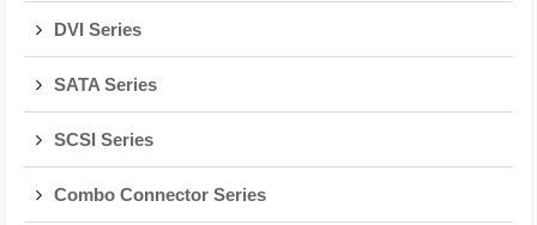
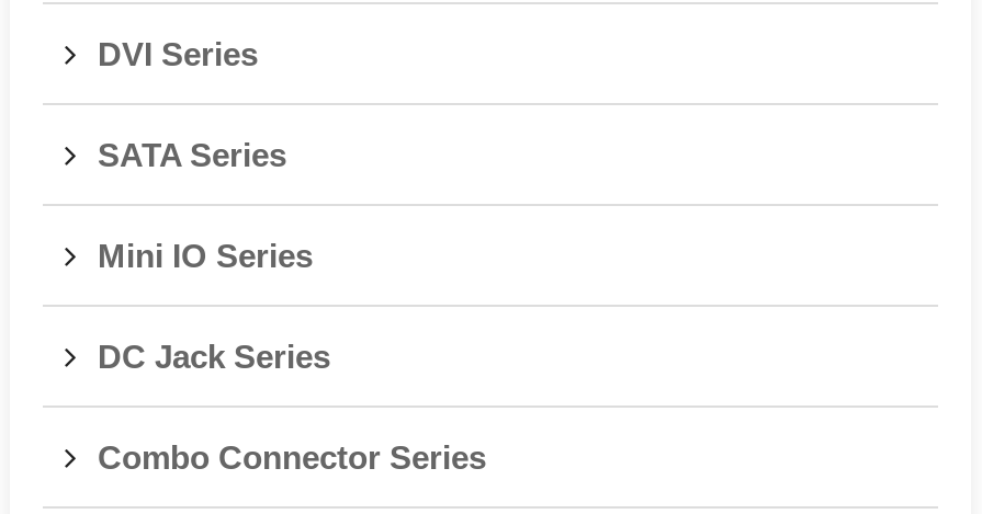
[54,129,153,150] SCSI Series -> [98,237,330,375] Mini IO Series | DC Jack Series

